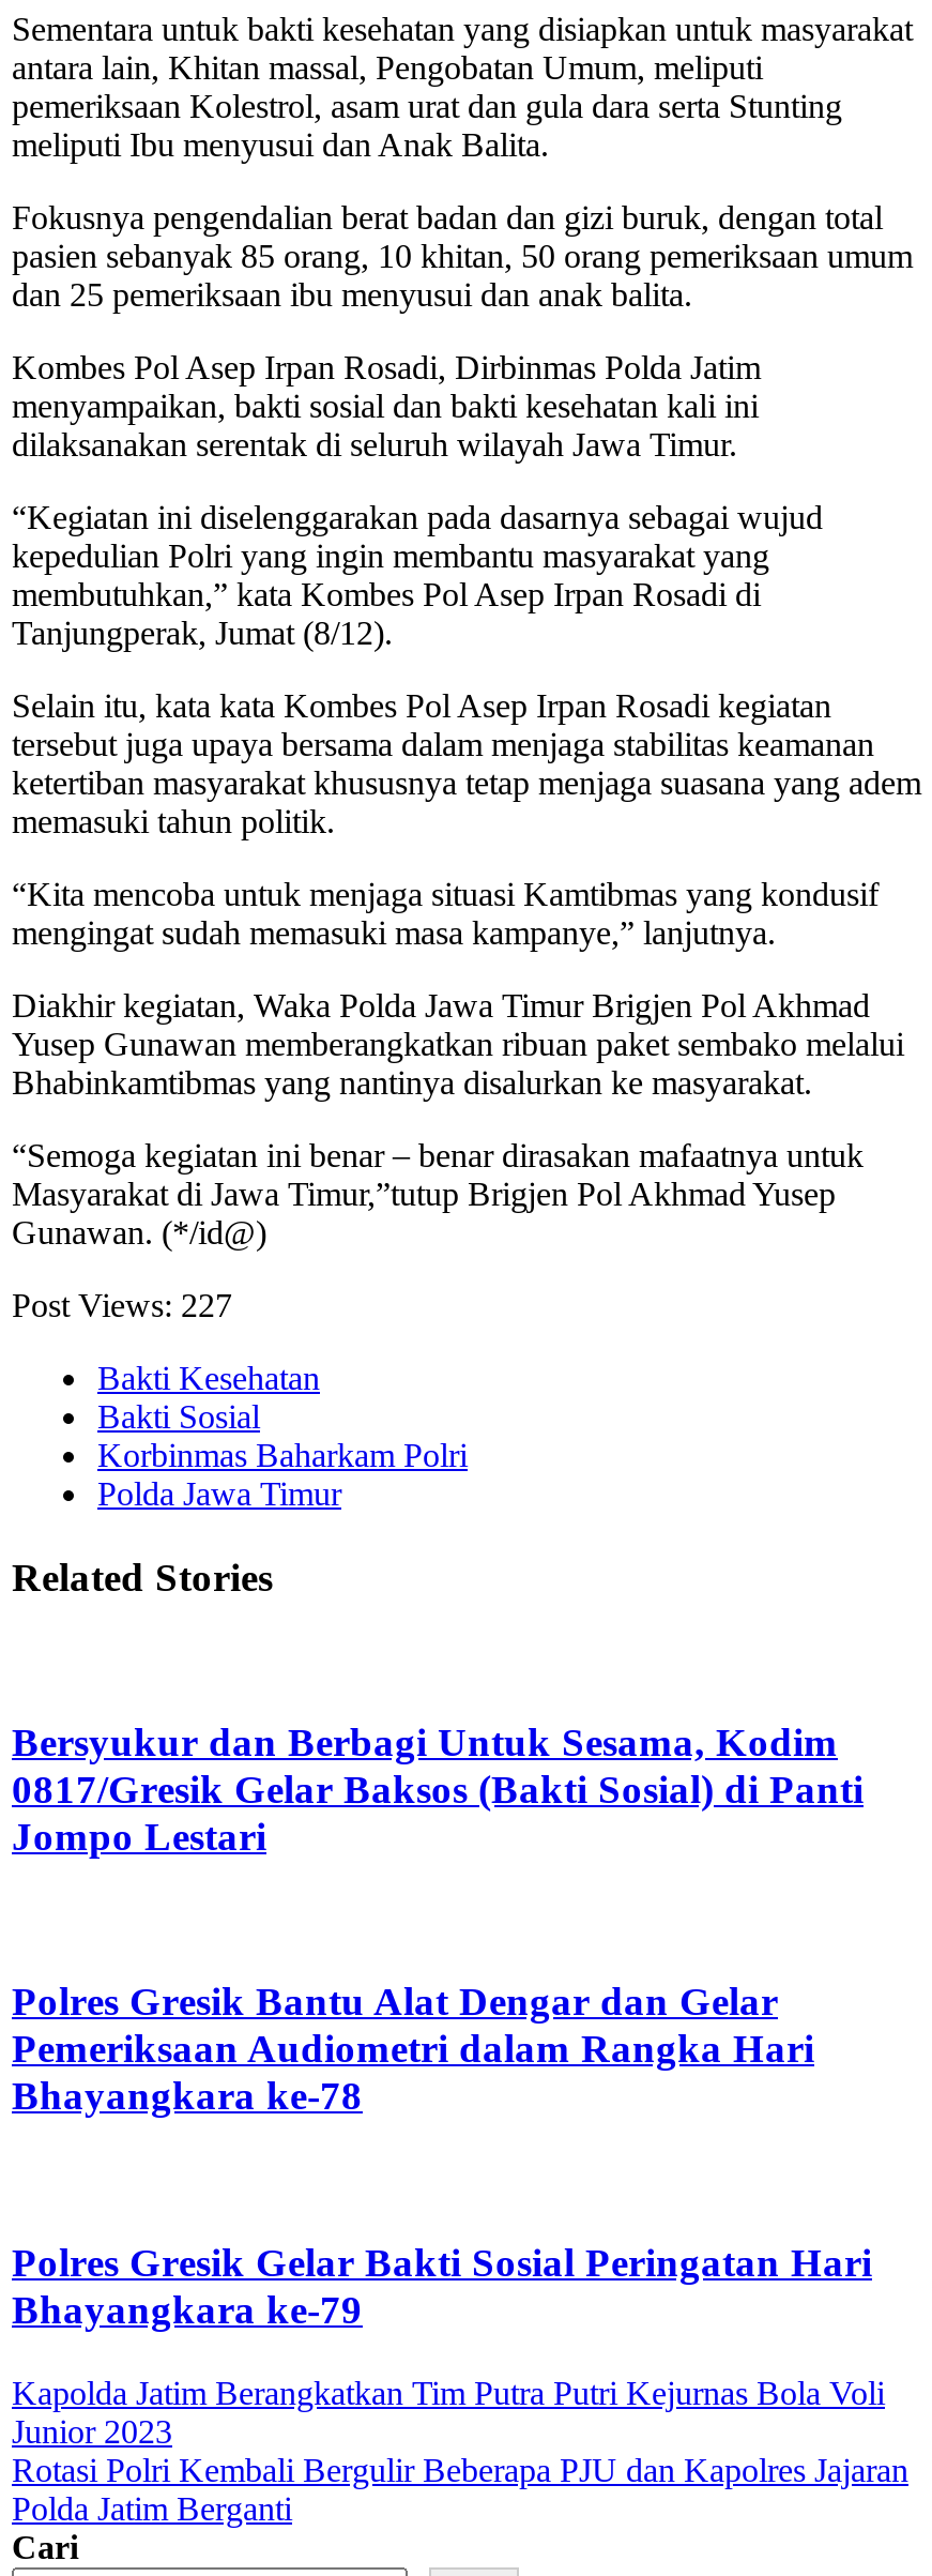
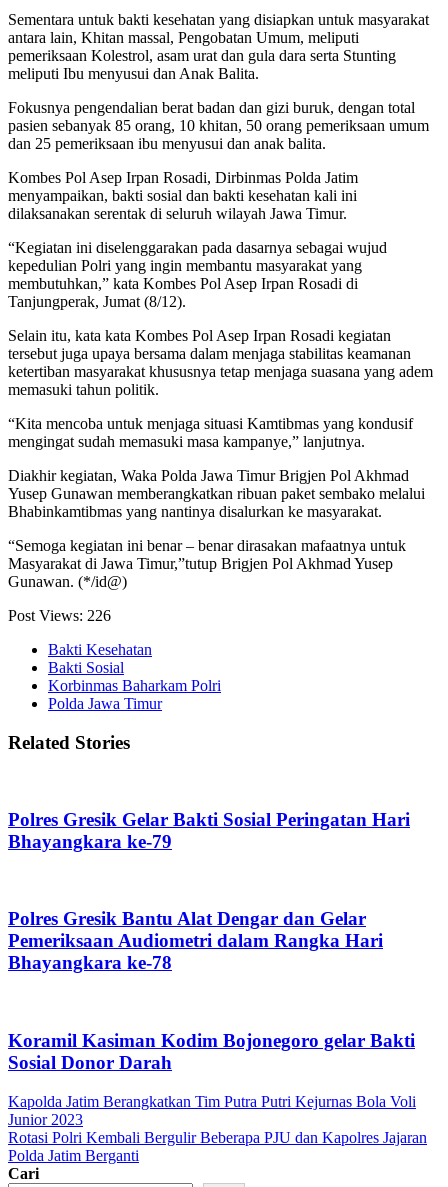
[12,1287,232,1323] Post Views: 227 -> [8,607,111,624] Post Views: 226
[12,1719,864,1859] Bersyukur dan Berbagi Untuk Sesama, Kodim | 0817/Gresik Gelar Baksos (Bakti Sosial) di Panti | Jompo Lestari -> none
none -> [8,1030,415,1073] Koramil Kasiman Kodim Bojonegoro gelar Bakti | Sosial Donor Darah
moved [12,2239,872,2331] -> [8,809,410,852]: Polres Gresik Gelar Bakti Sosial Peringatan Hari | Bhayangkara ke-79

